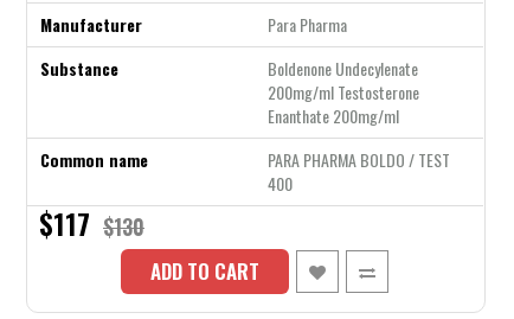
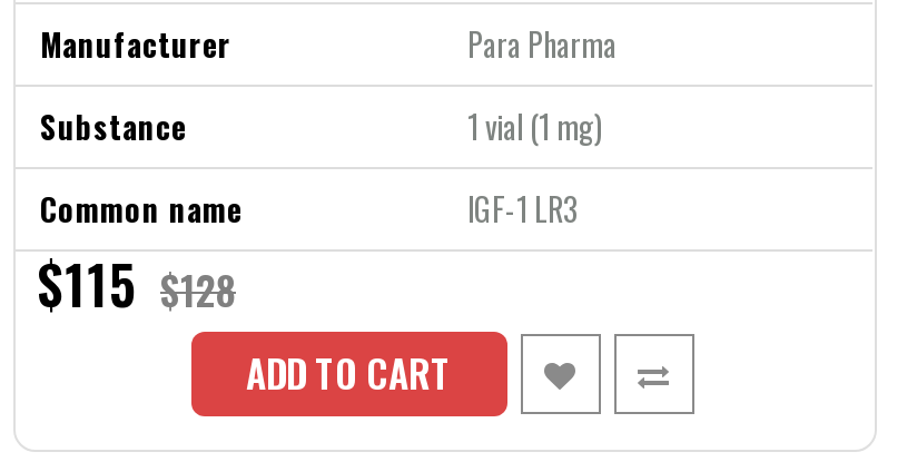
[268,56,419,128] Boldenone Undecylenate | 200mg/ml Testosterone | Enanthate 200mg/ml -> [467,102,603,149] 1 vial (1 mg)
[39,147,450,244] PARA PHARMA BOLDO / TEST | 400 | $117 $130 -> [38,185,579,323] IGF-1 LR3 | $115 $128

